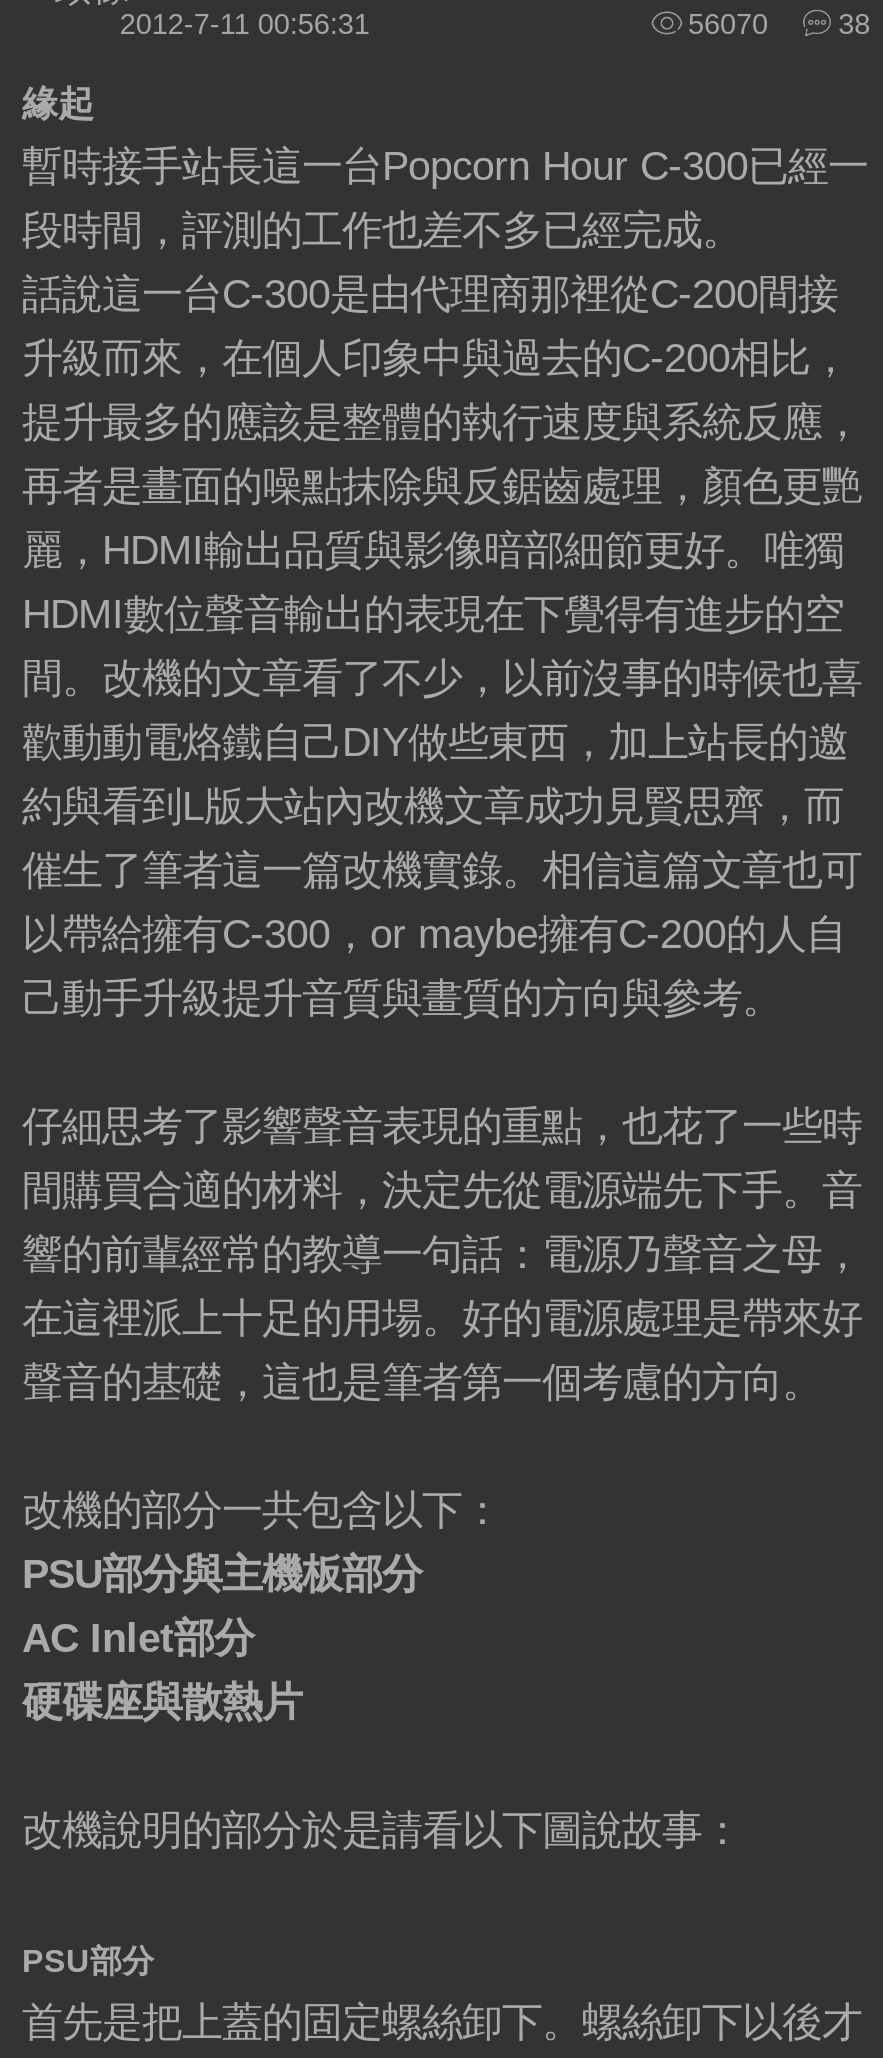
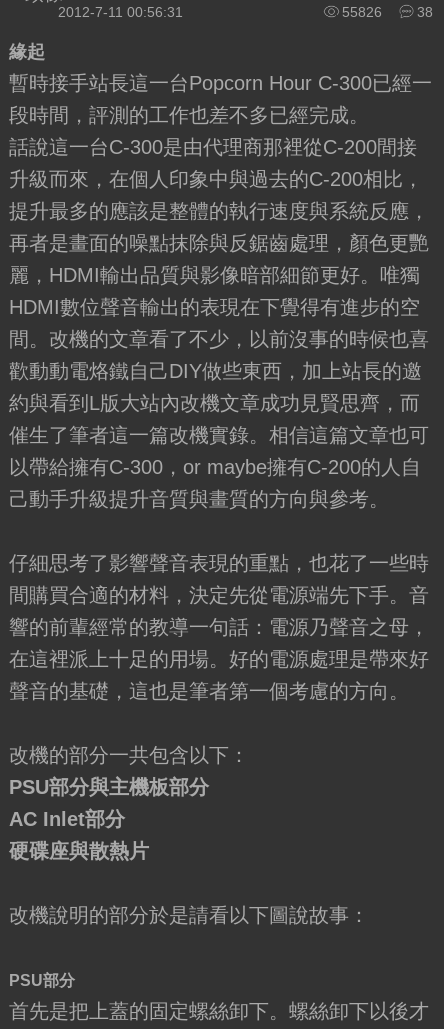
[688,8,870,40] 56070 38 -> [342,4,433,20] 55826 38

